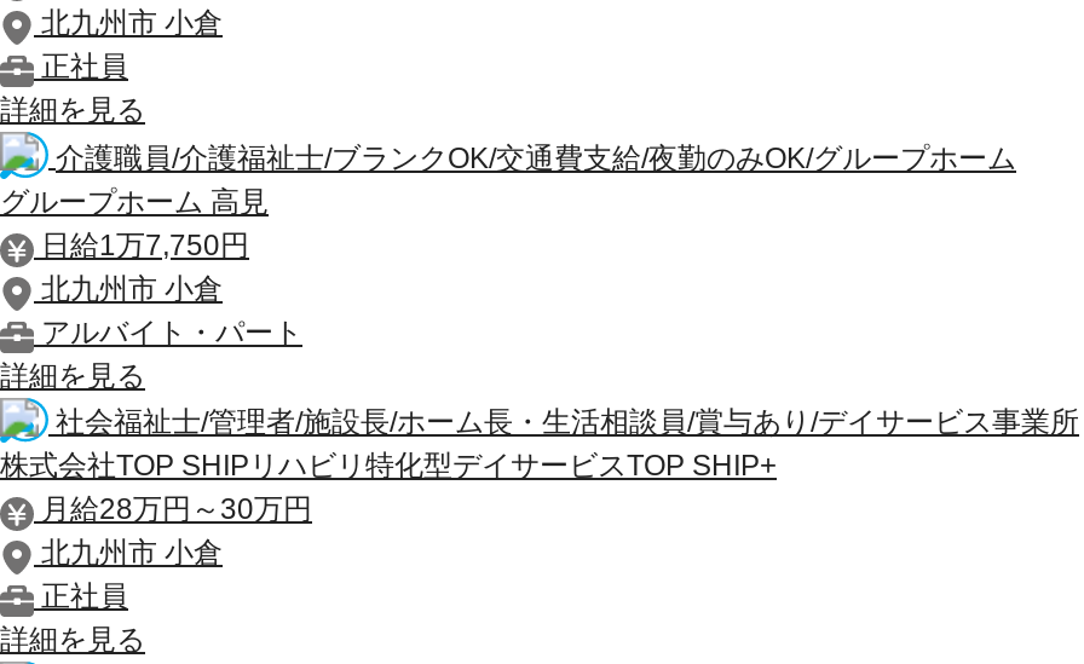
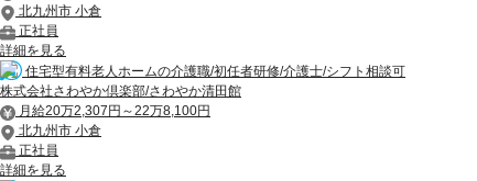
[0,141,1079,527] 介護職員/介護福祉士/ブランクOK/交通費支給/夜勤のみOK/グループホーム | グループホーム 高見 | 日給1万7,750円 | 北九州市 小倉 | アルバイト・パート | 詳細を見る | 社会福祉士/管理者/施設長/ホーム長・生活相談員/賞与あり/デイサービス事業所 | 株式会社TOP SHIPリハビリ特化型デイサービスTOP SHIP+ | 月給28万円～30万円 -> [0,64,405,119] 住宅型有料老人ホームの介護職/初任者研修/介護士/シフト相談可 | 株式会社さわやか倶楽部/さわやか清田館 | 月給20万2,307円～22万8,100円

